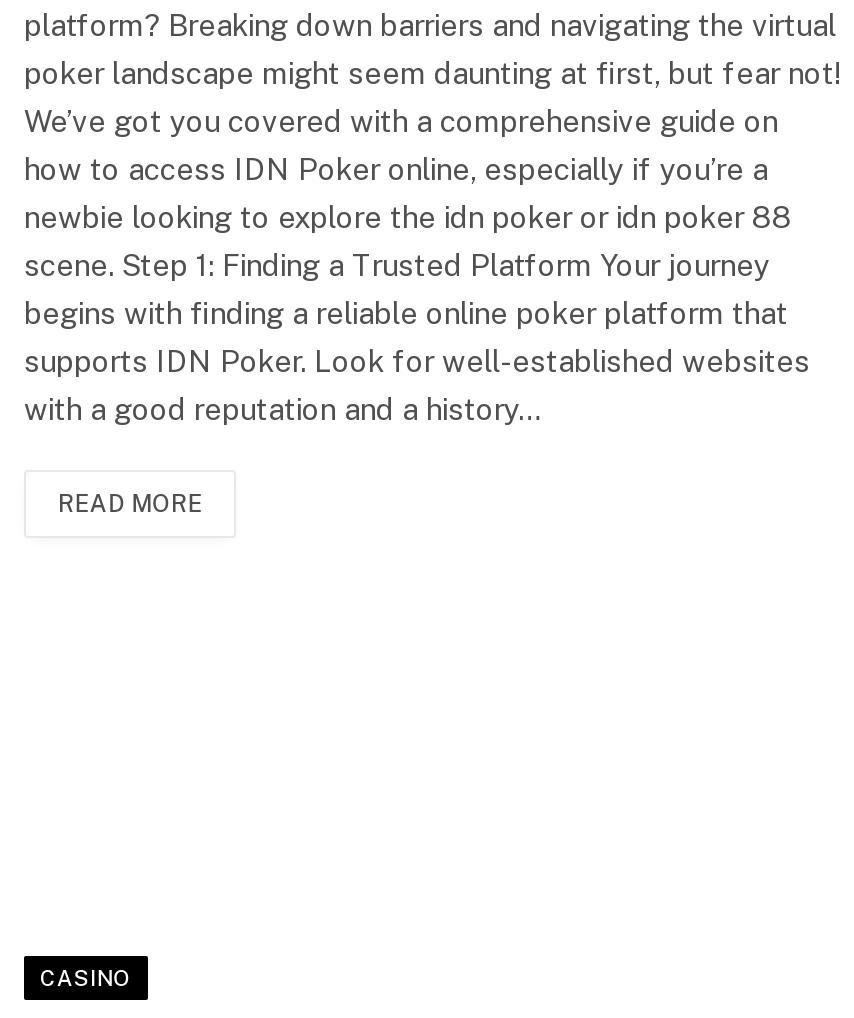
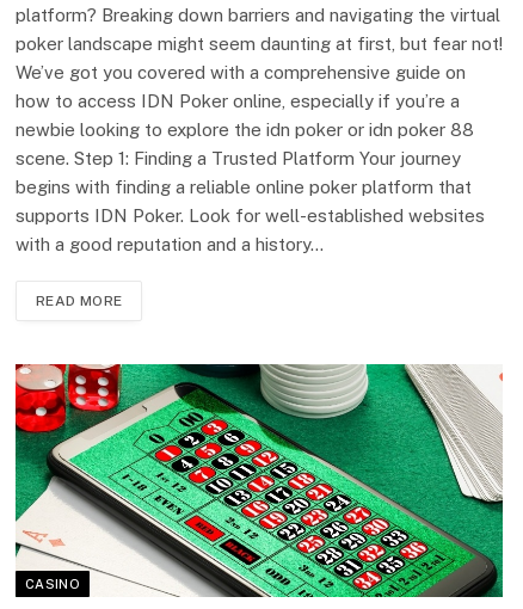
none -> [14,363,504,598] [image]

